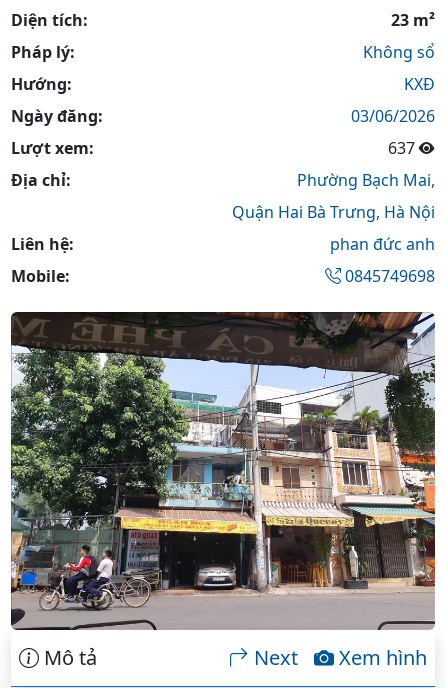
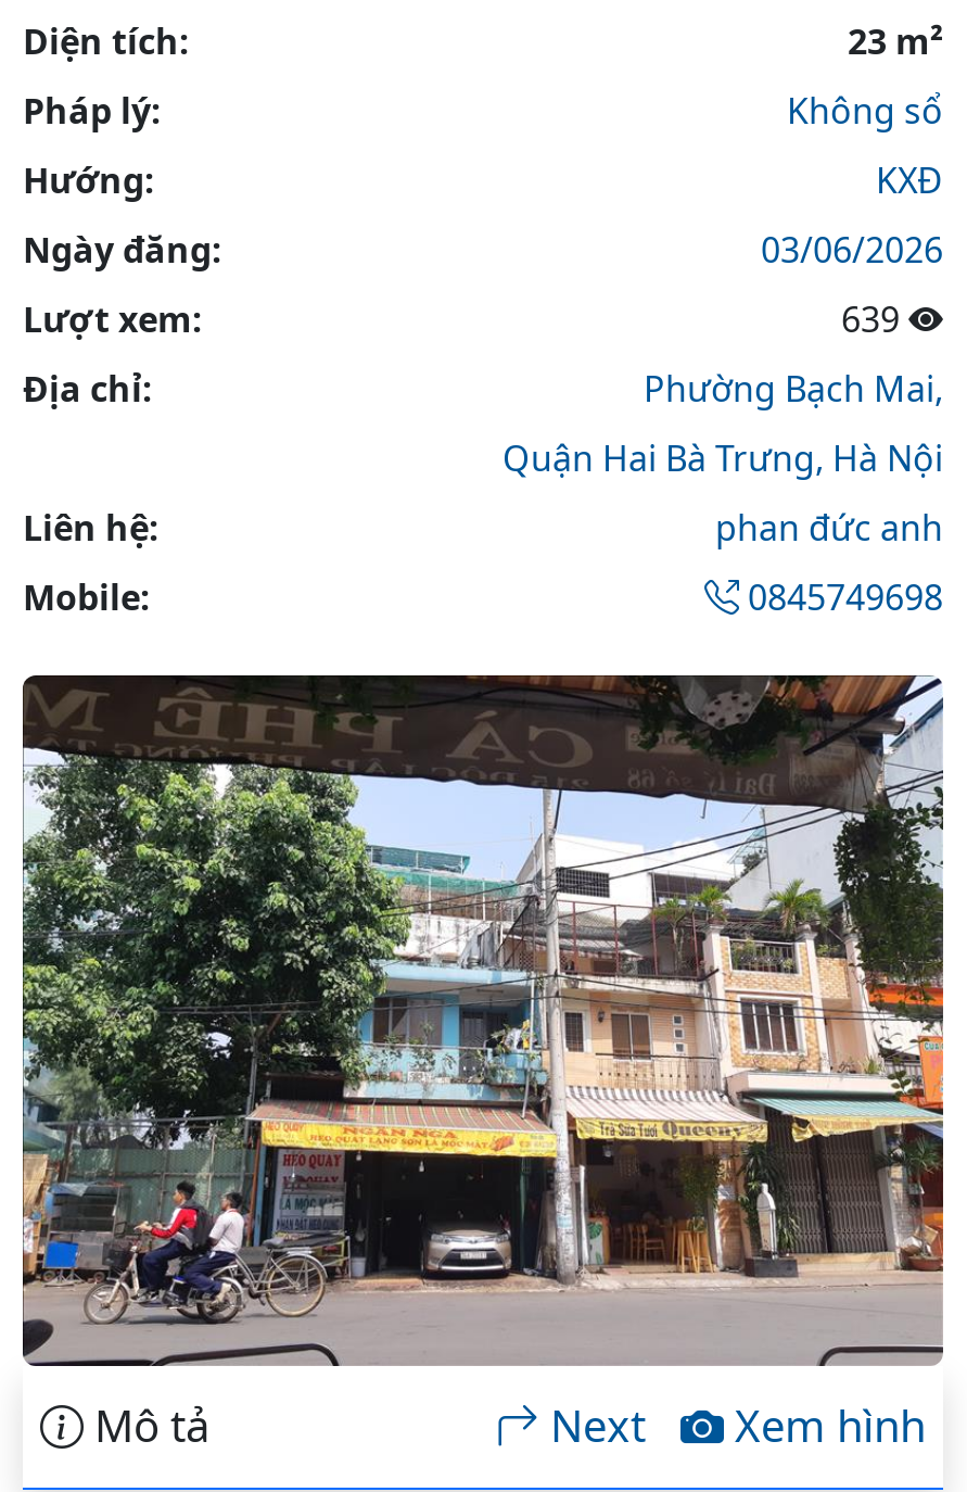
[388,137,419,159] 637 -> [841,295,908,343] 639

